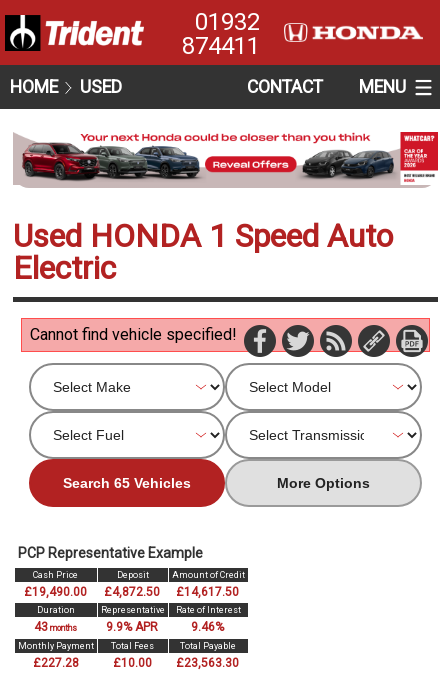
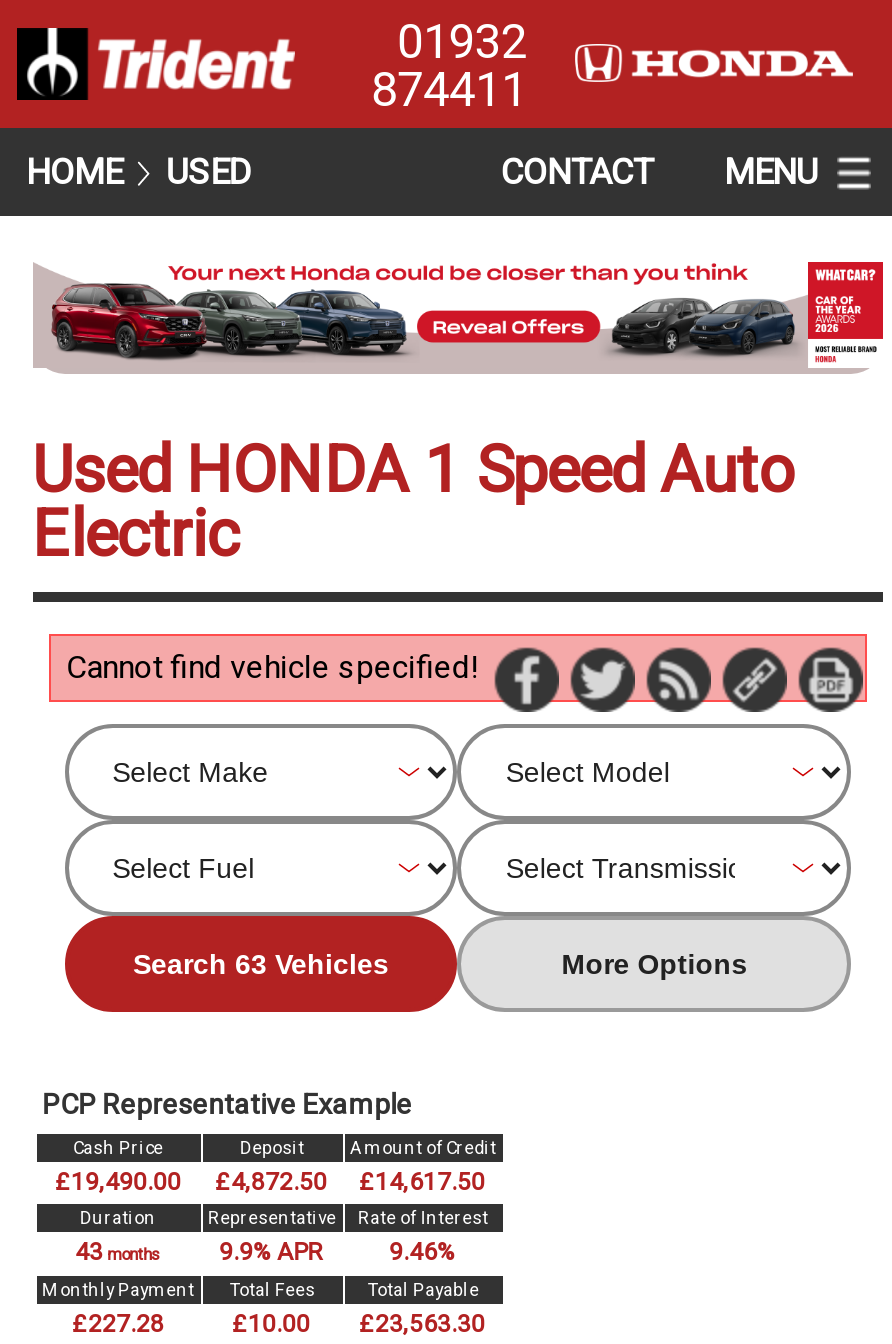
[63,475,191,491] Search 65 Vehicles -> [133,948,389,980] Search 63 Vehicles

